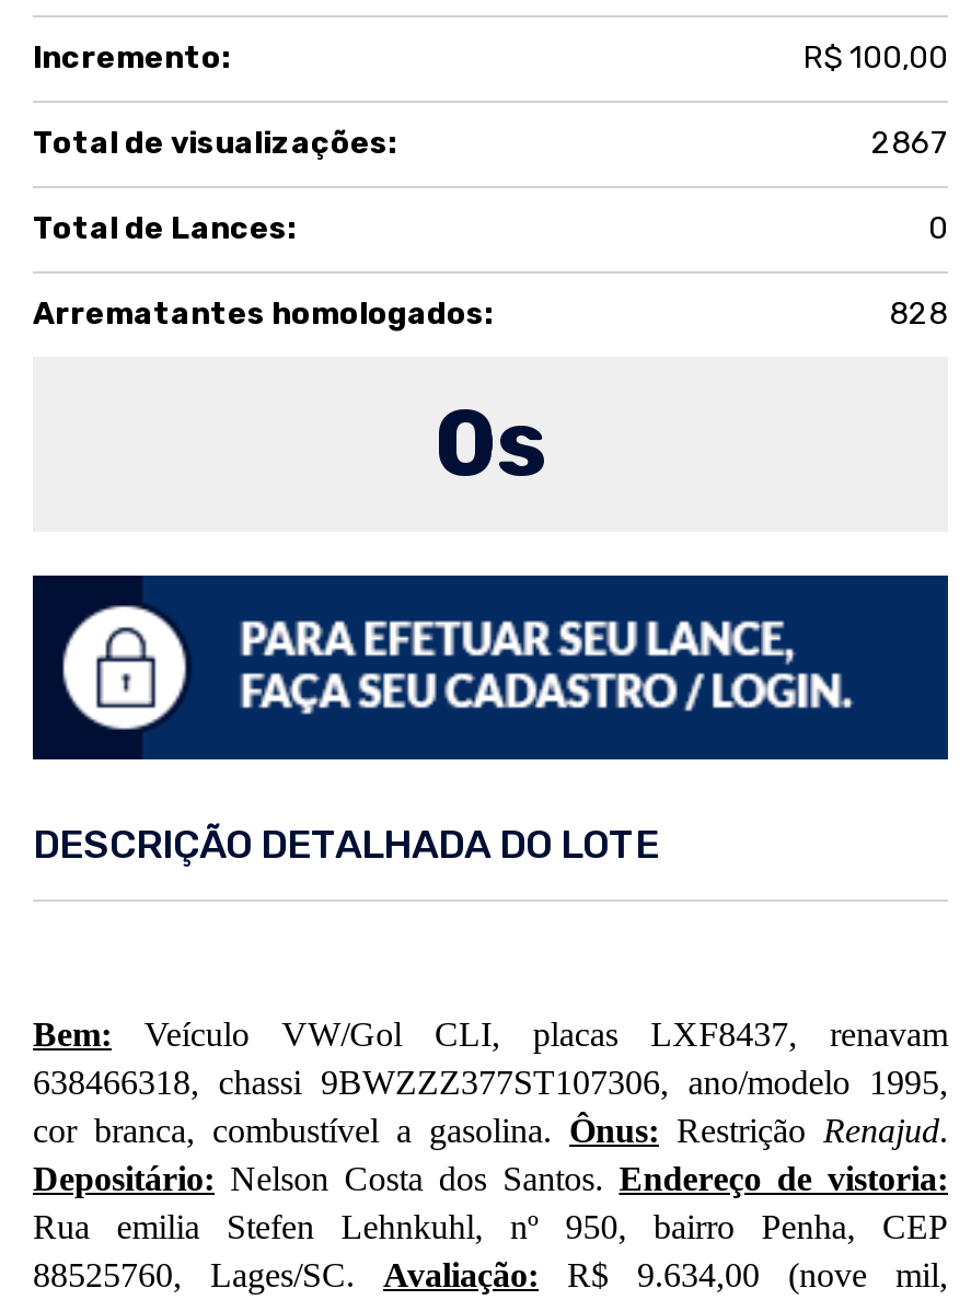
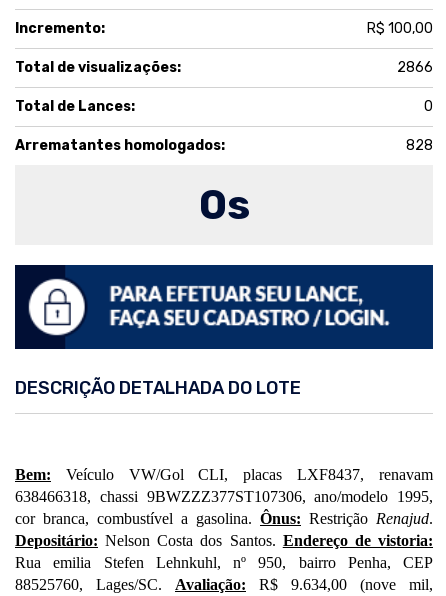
[871,125,948,162] 2867 -> [397,59,433,76] 2866

